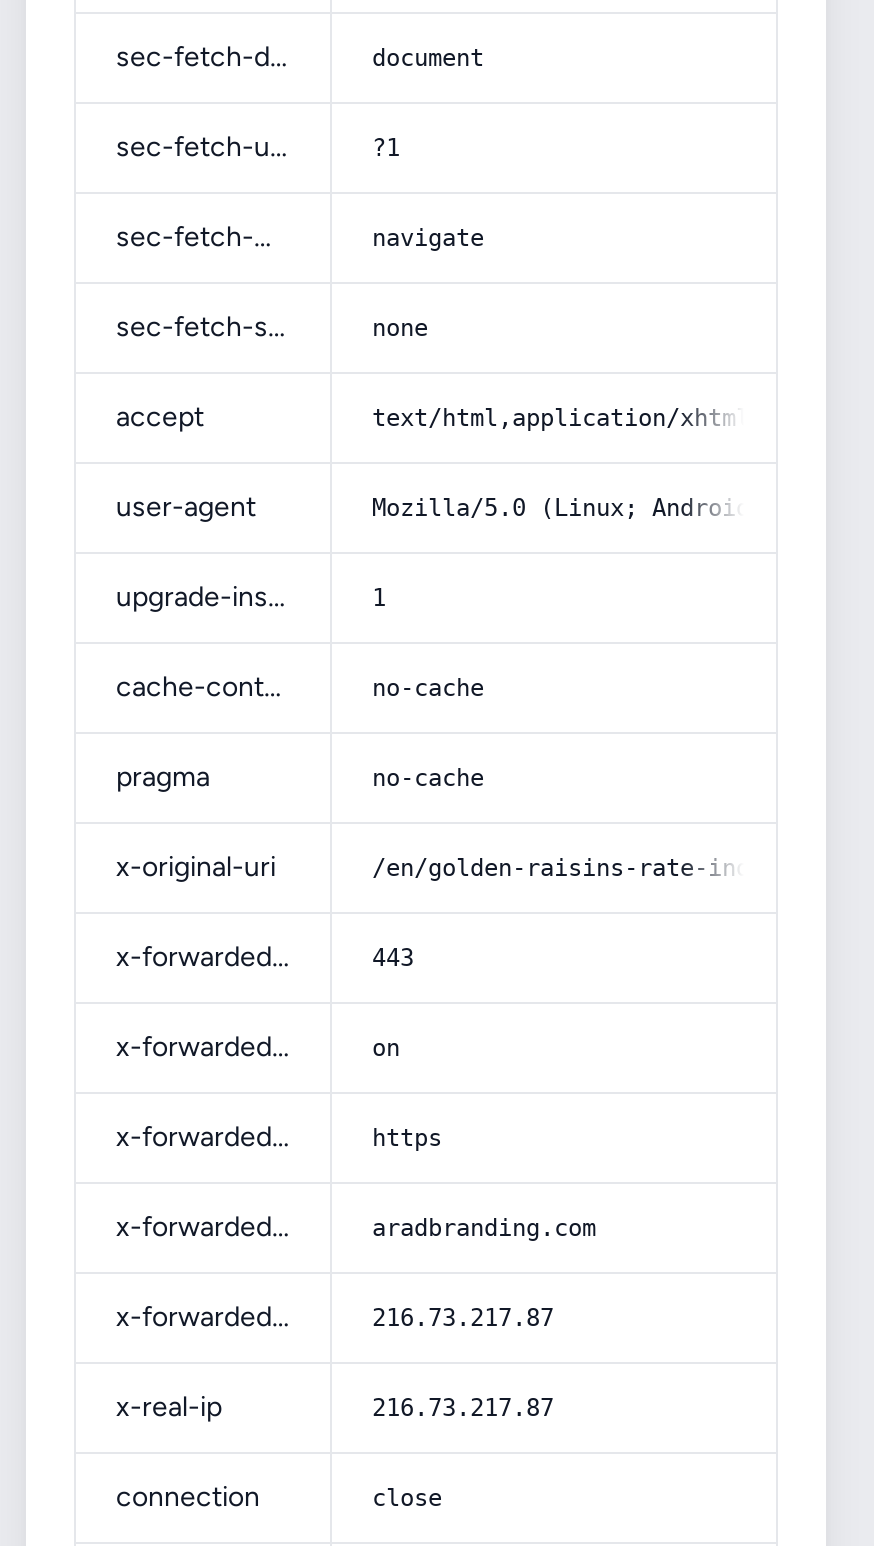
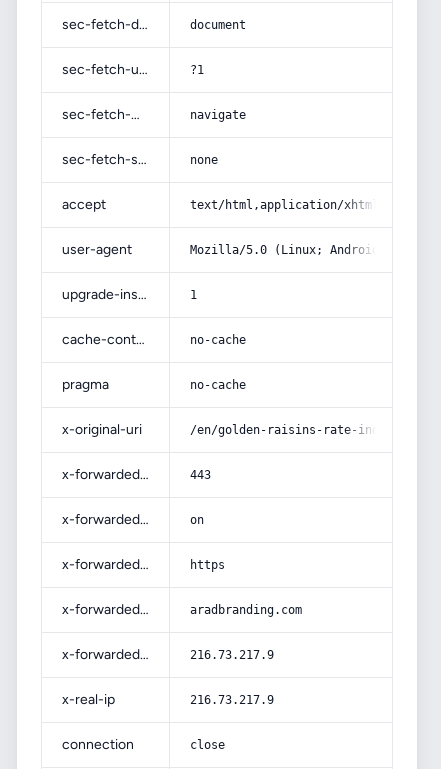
[372,1304,554,1332] 216.73.217.87 -> [190,648,274,662] 216.73.217.9
[372,1394,554,1422] 216.73.217.87 -> [190,693,274,707] 216.73.217.9

